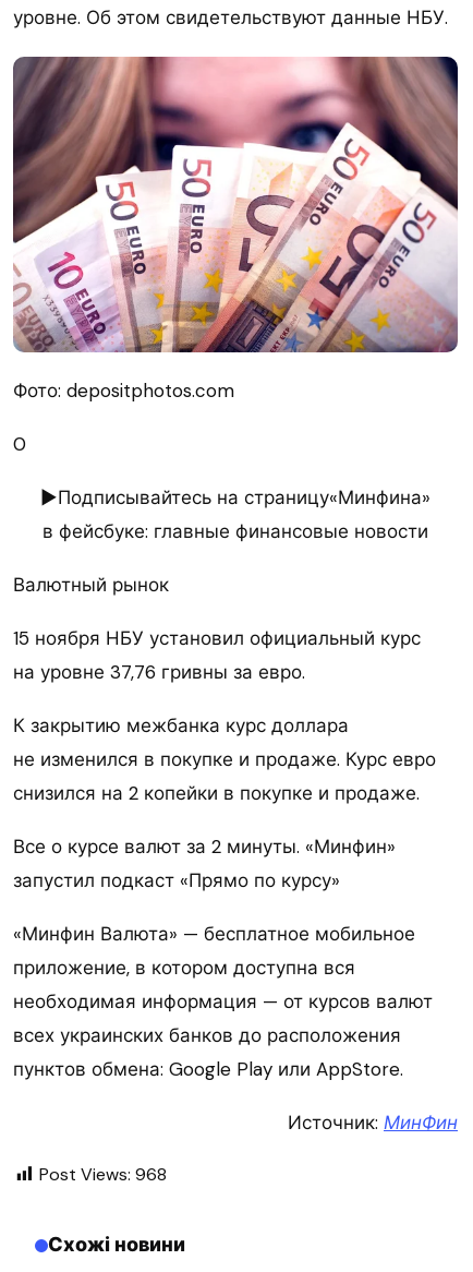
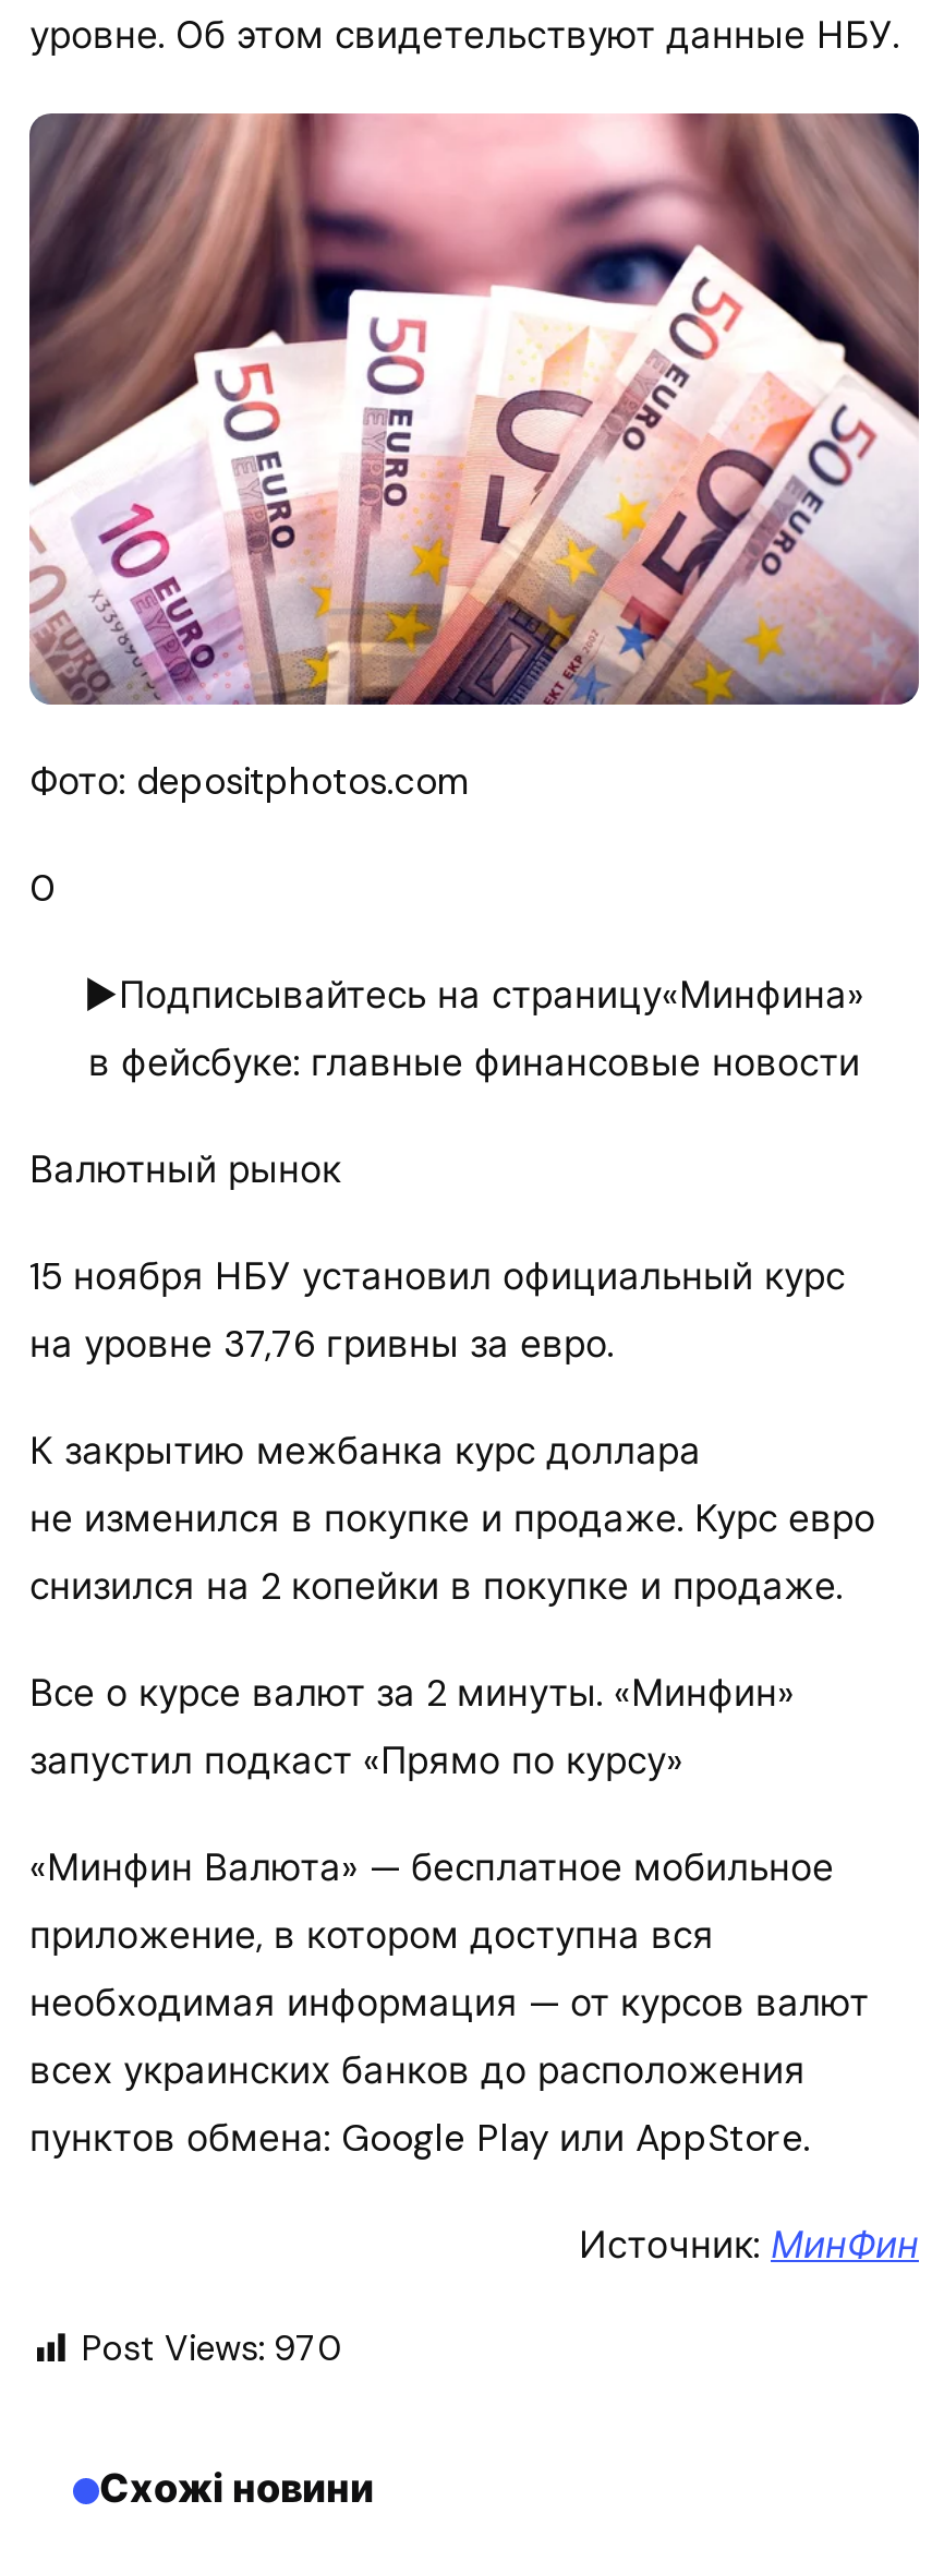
[39,1163,167,1186] Post Views: 968 -> [82,2326,341,2372] Post Views: 970

